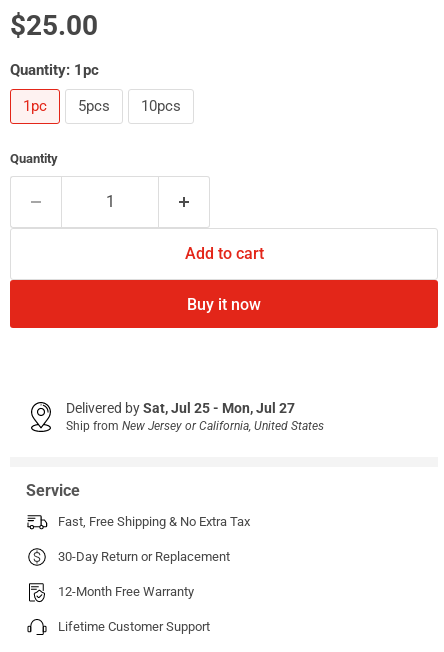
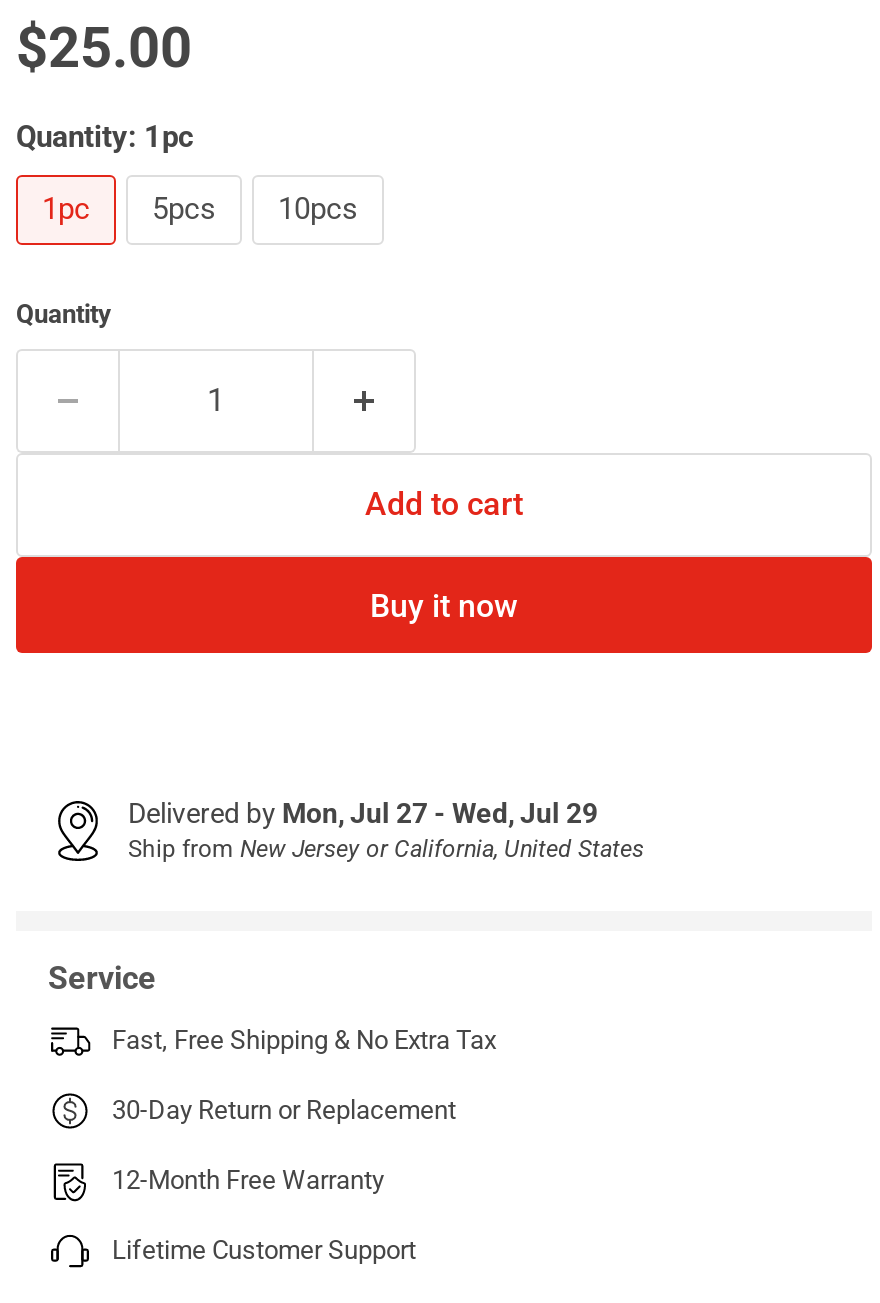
[66,400,295,416] Delivered by Sat, Jul 25 - Mon, Jul 27 -> [128,797,598,829] Delivered by Mon, Jul 27 - Wed, Jul 29

